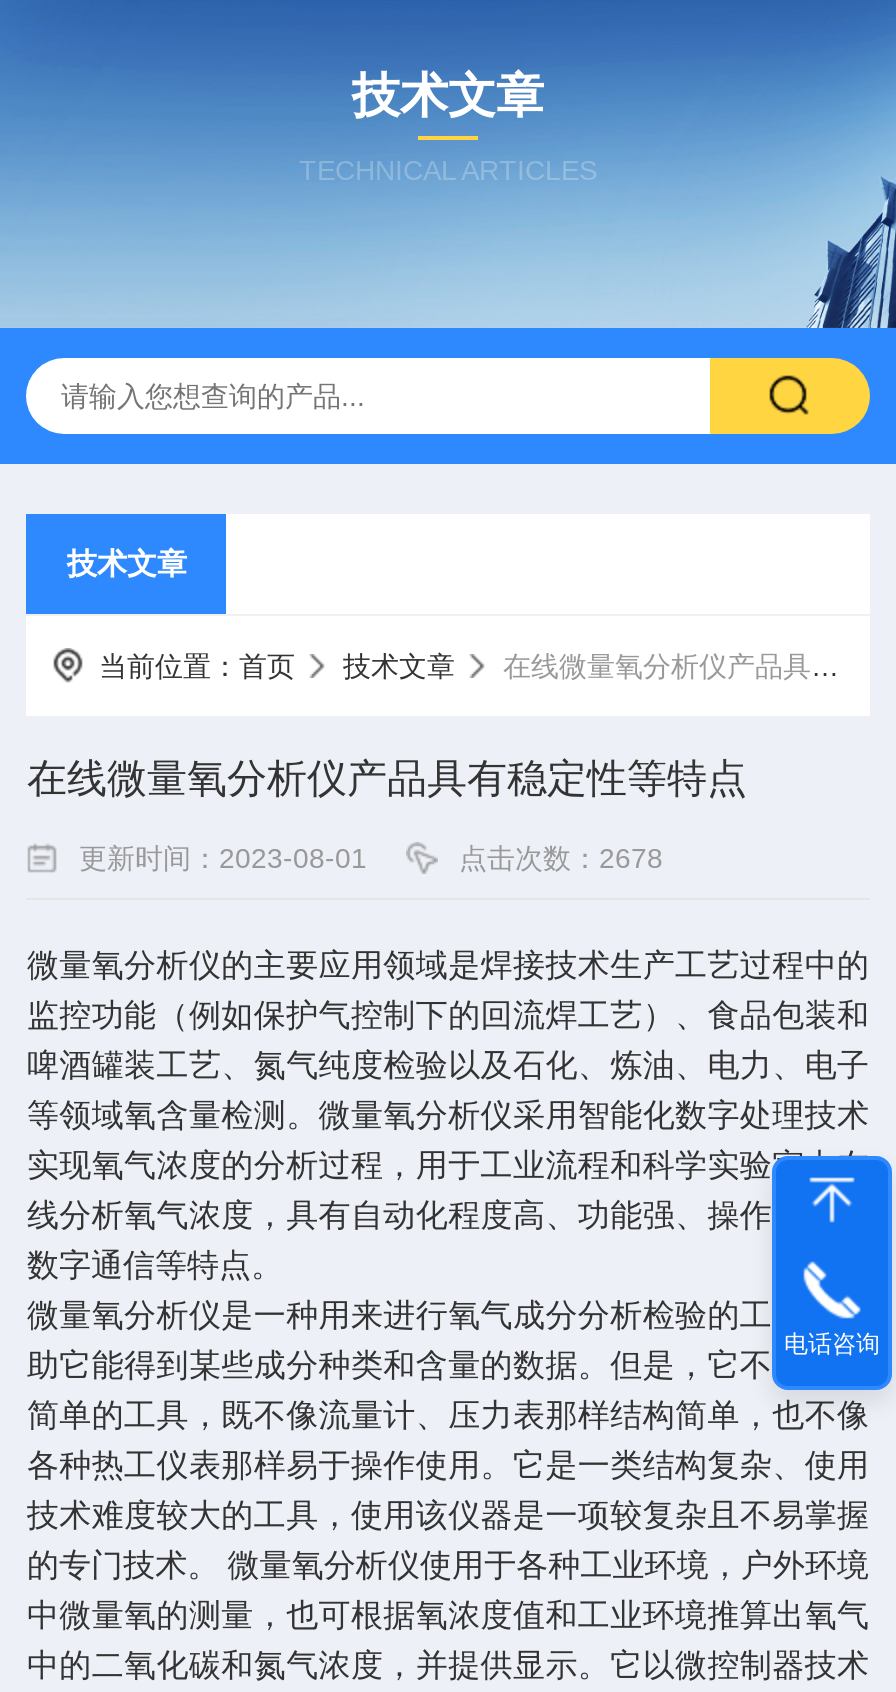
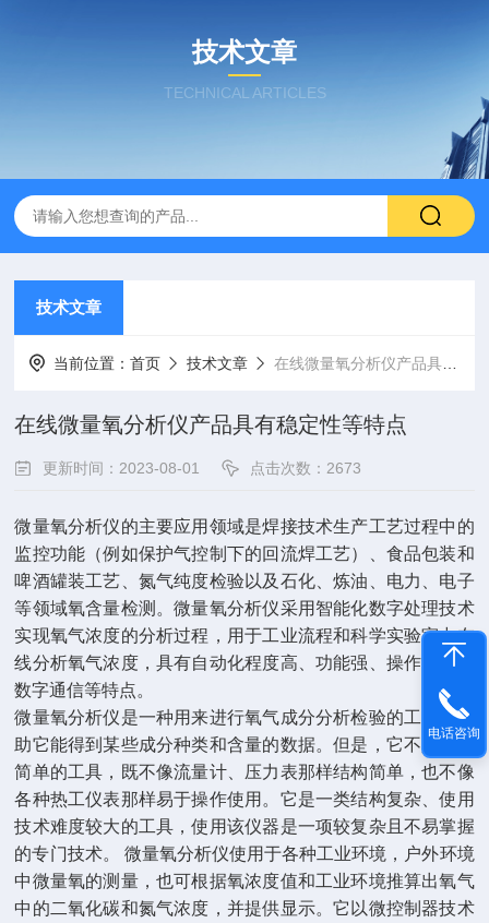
[459,842,663,874] 点击次数：2678 -> [250,459,362,477] 点击次数：2673

